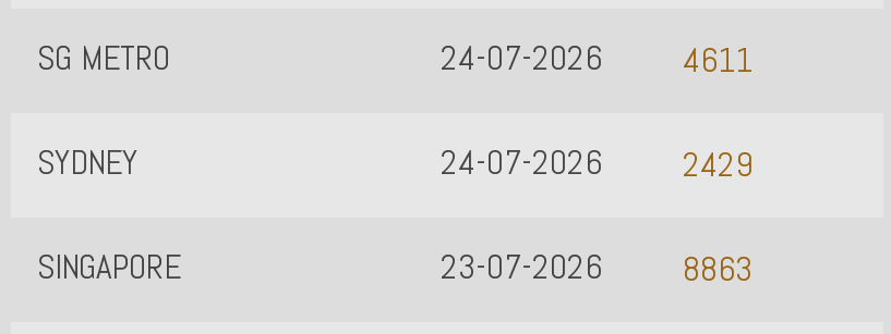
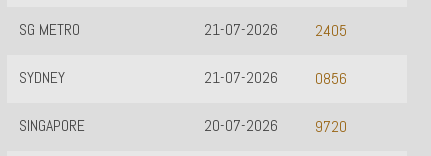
[441,37,602,81] 24-07-2026 -> [204,20,278,40] 21-07-2026
[683,38,752,82] 4611 -> [315,20,347,40] 2405
[441,141,602,185] 24-07-2026 -> [204,68,278,88] 21-07-2026
[683,143,752,186] 2429 -> [315,68,347,88] 0856
[441,246,602,289] 23-07-2026 -> [204,116,278,136] 20-07-2026
[683,247,752,290] 8863 -> [315,116,347,136] 9720

